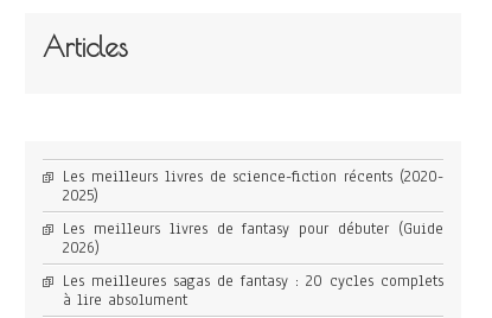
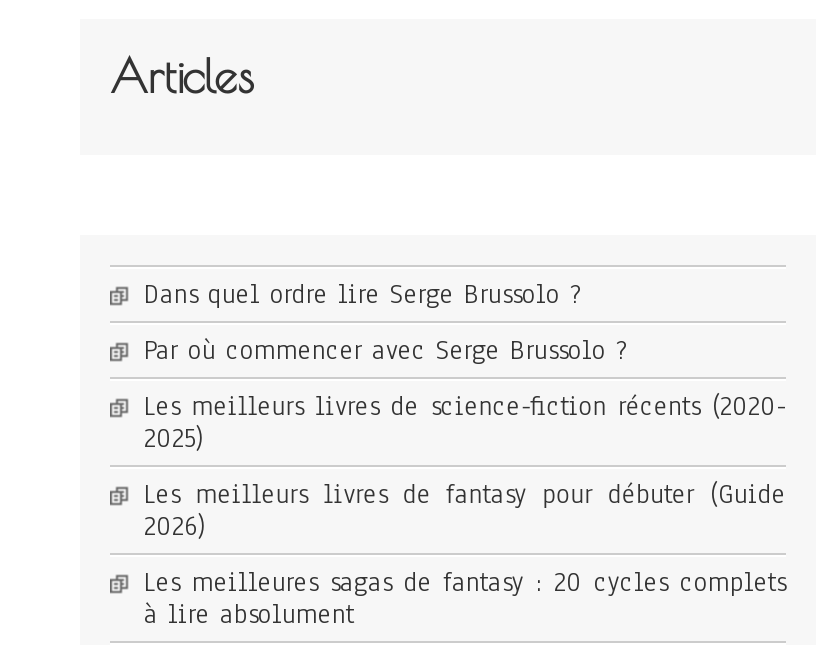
none -> [144,277,626,369] Dans quel ordre lire Serge Brussolo ? | Par où commencer avec Serge Brussolo ?

